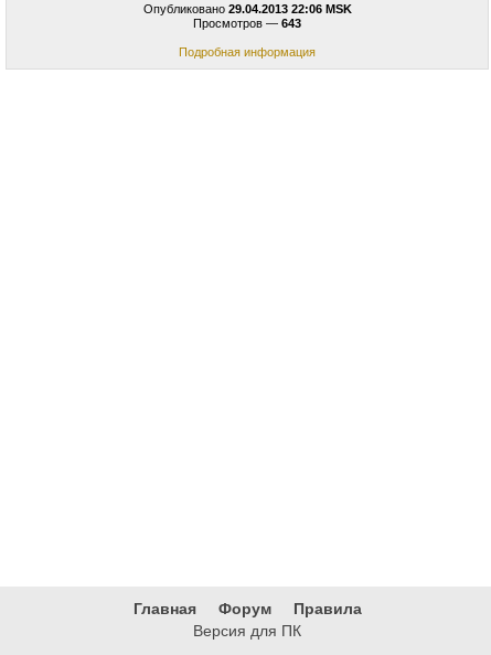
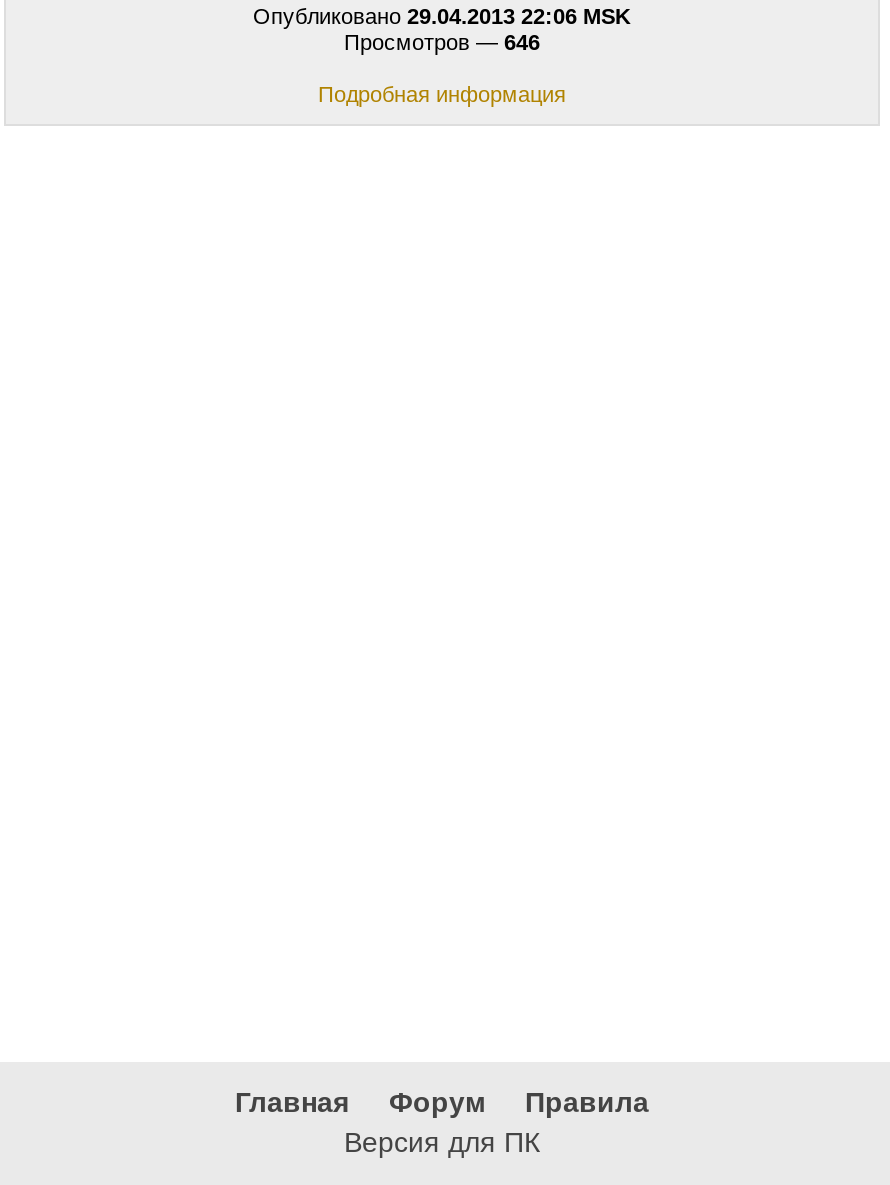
[193,17,301,30] Просмотров — 643 -> [344,30,540,54] Просмотров — 646

